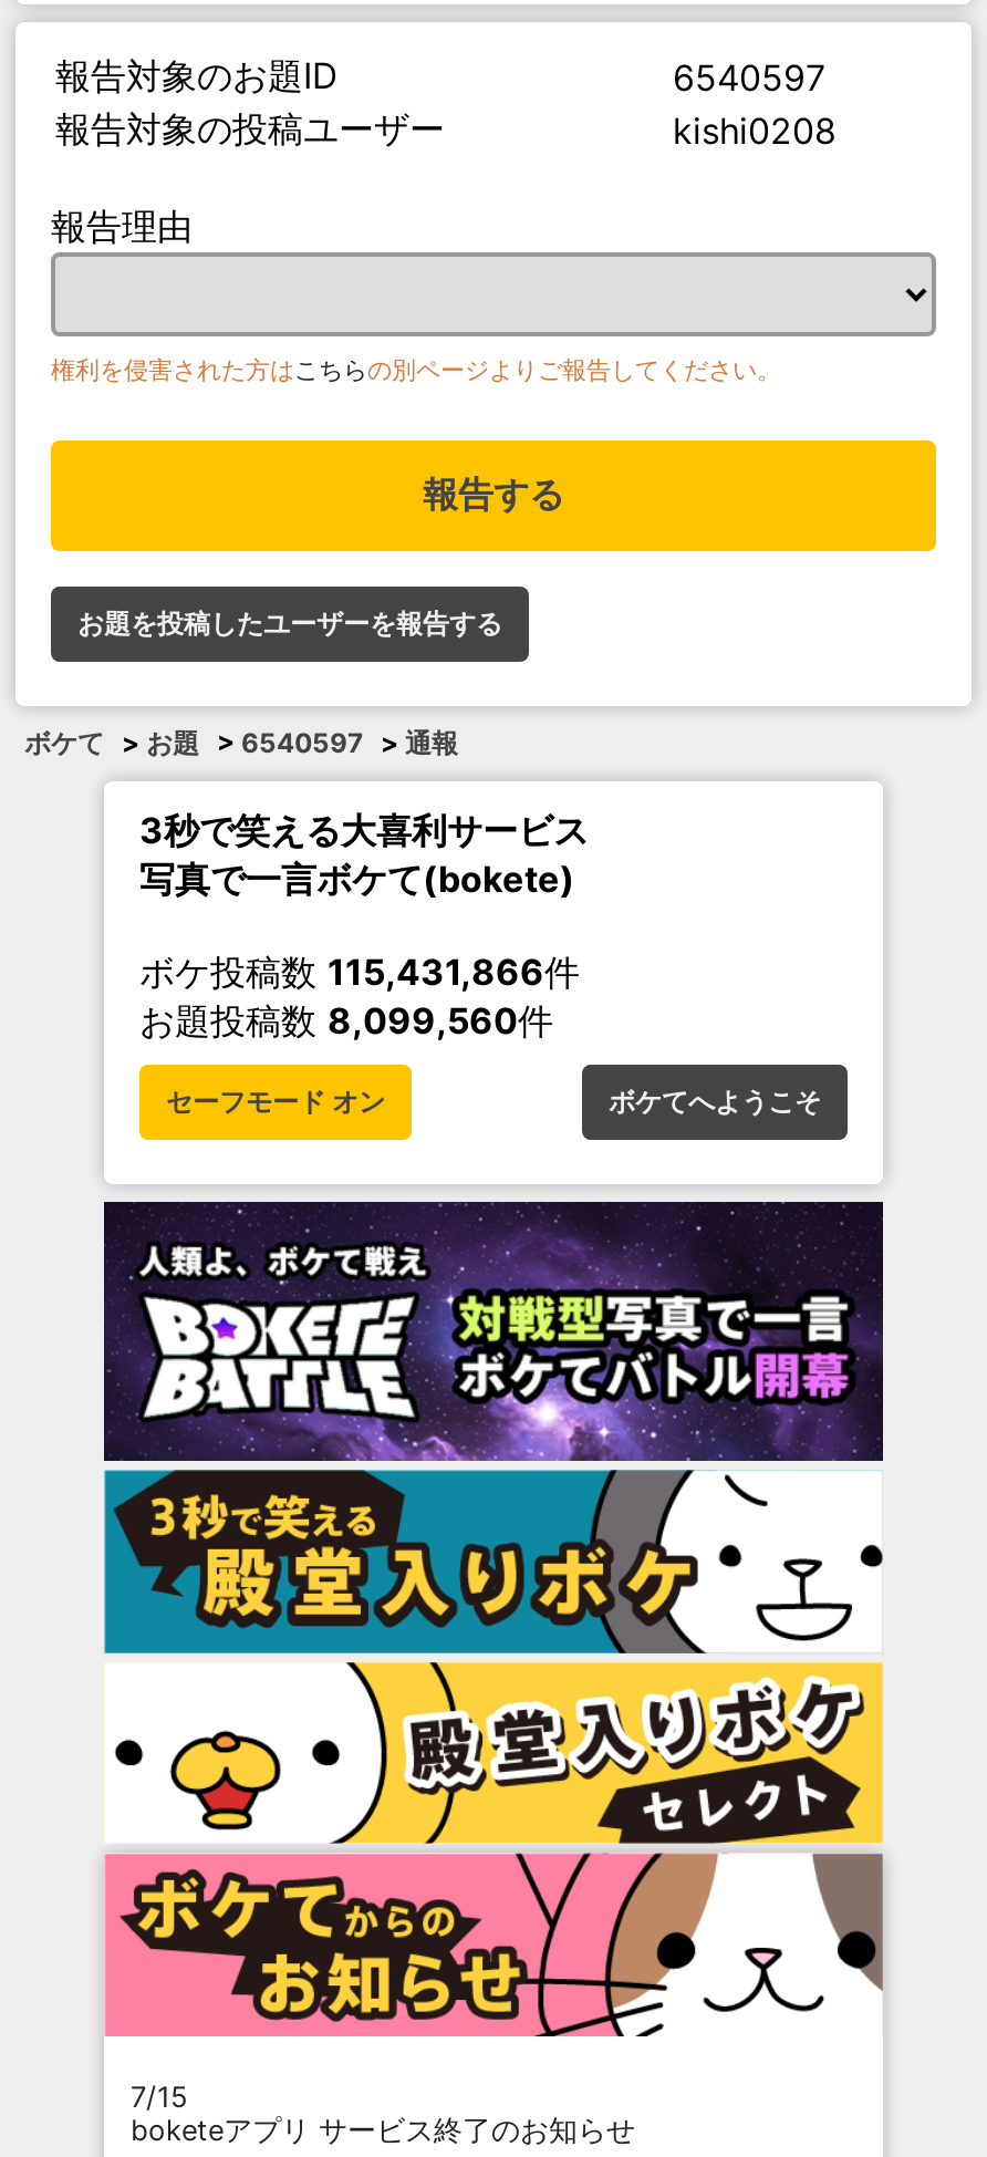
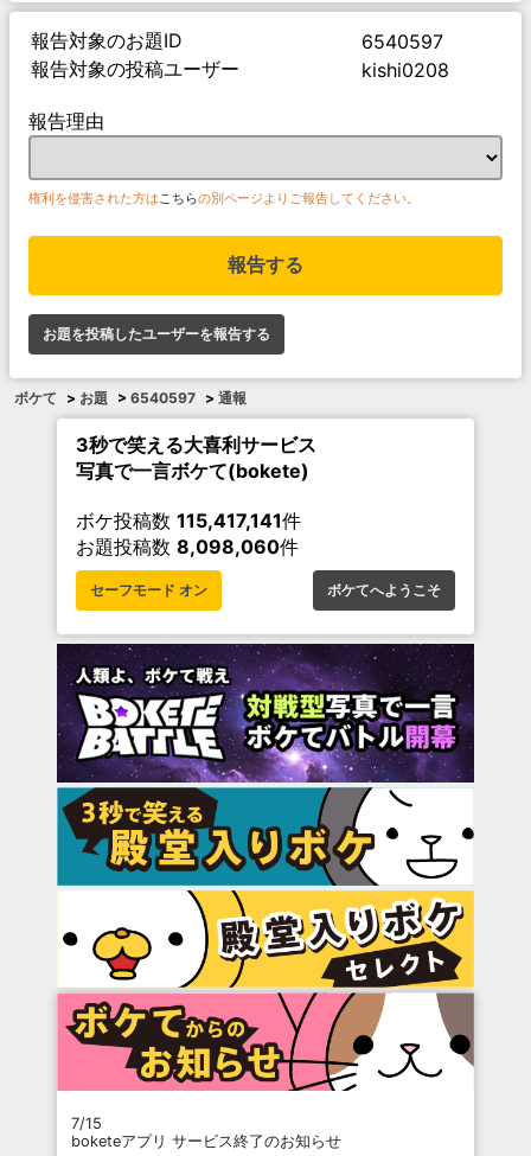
[139,949,580,993] ボケ投稿数115,431,866件 -> [76,508,301,532] ボケ投稿数115,417,141件
[139,998,553,1042] お題投稿数8,099,560件 -> [76,534,299,558] お題投稿数8,098,060件

